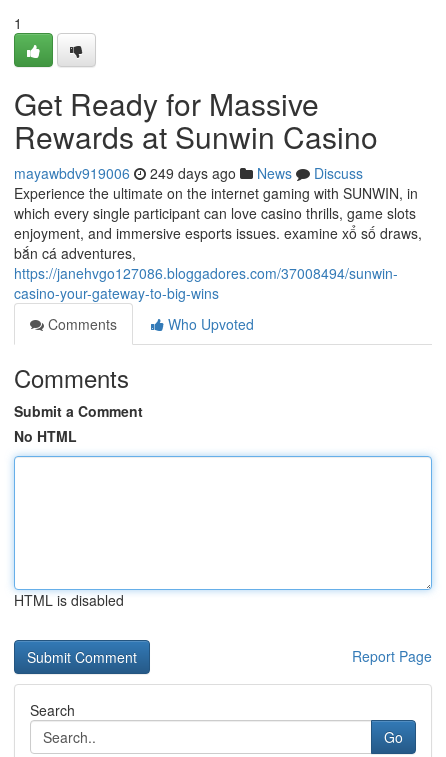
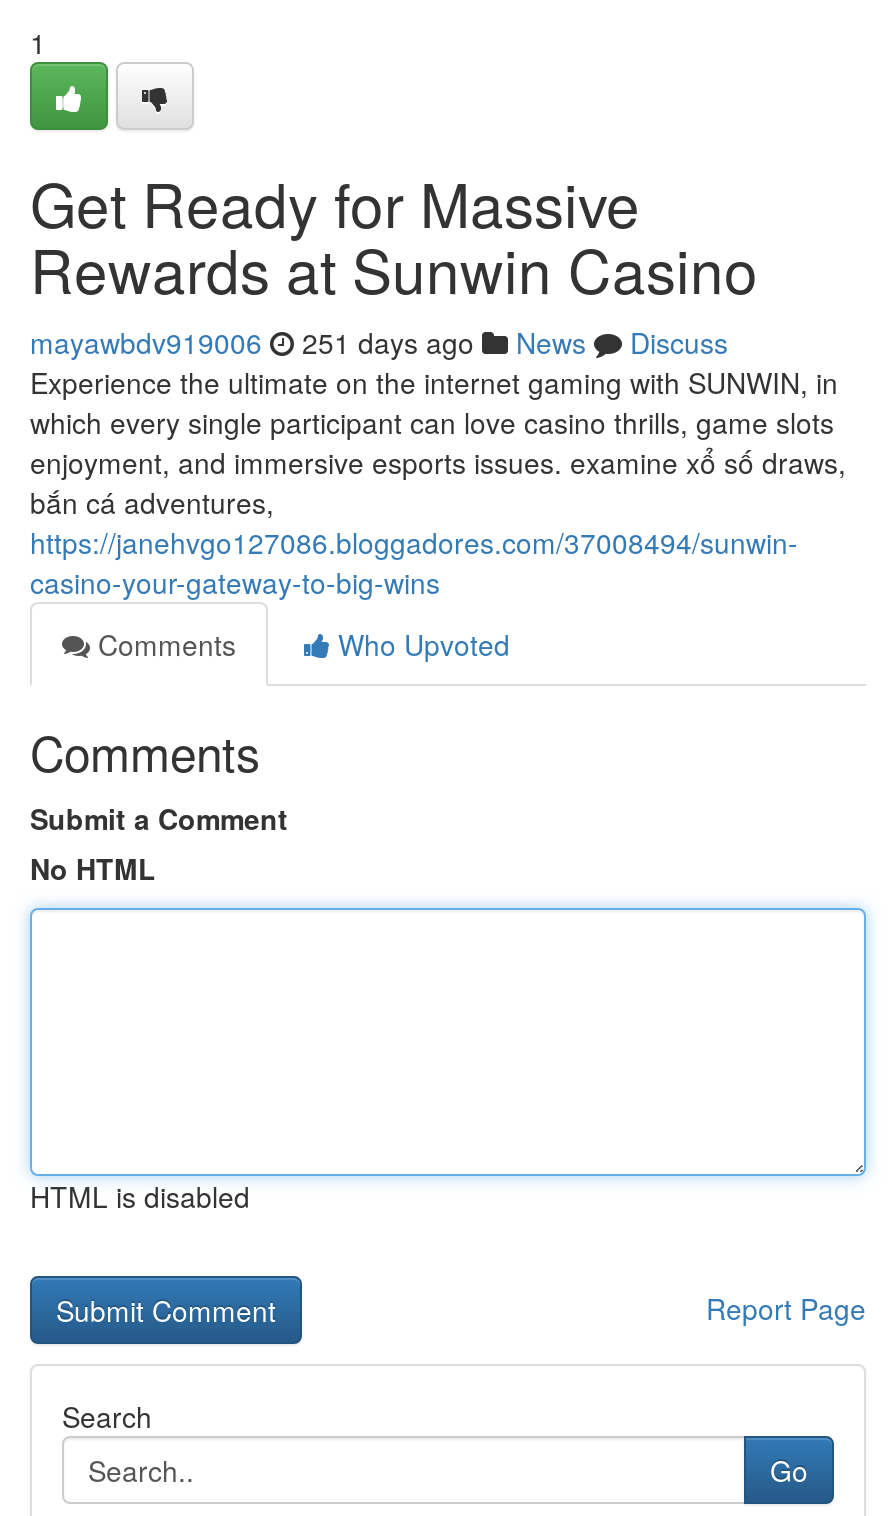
[14,163,363,183] mayawbdv919006 249 days ago News Discuss -> [30,322,728,362] mayawbdv919006 251 days ago News Discuss

